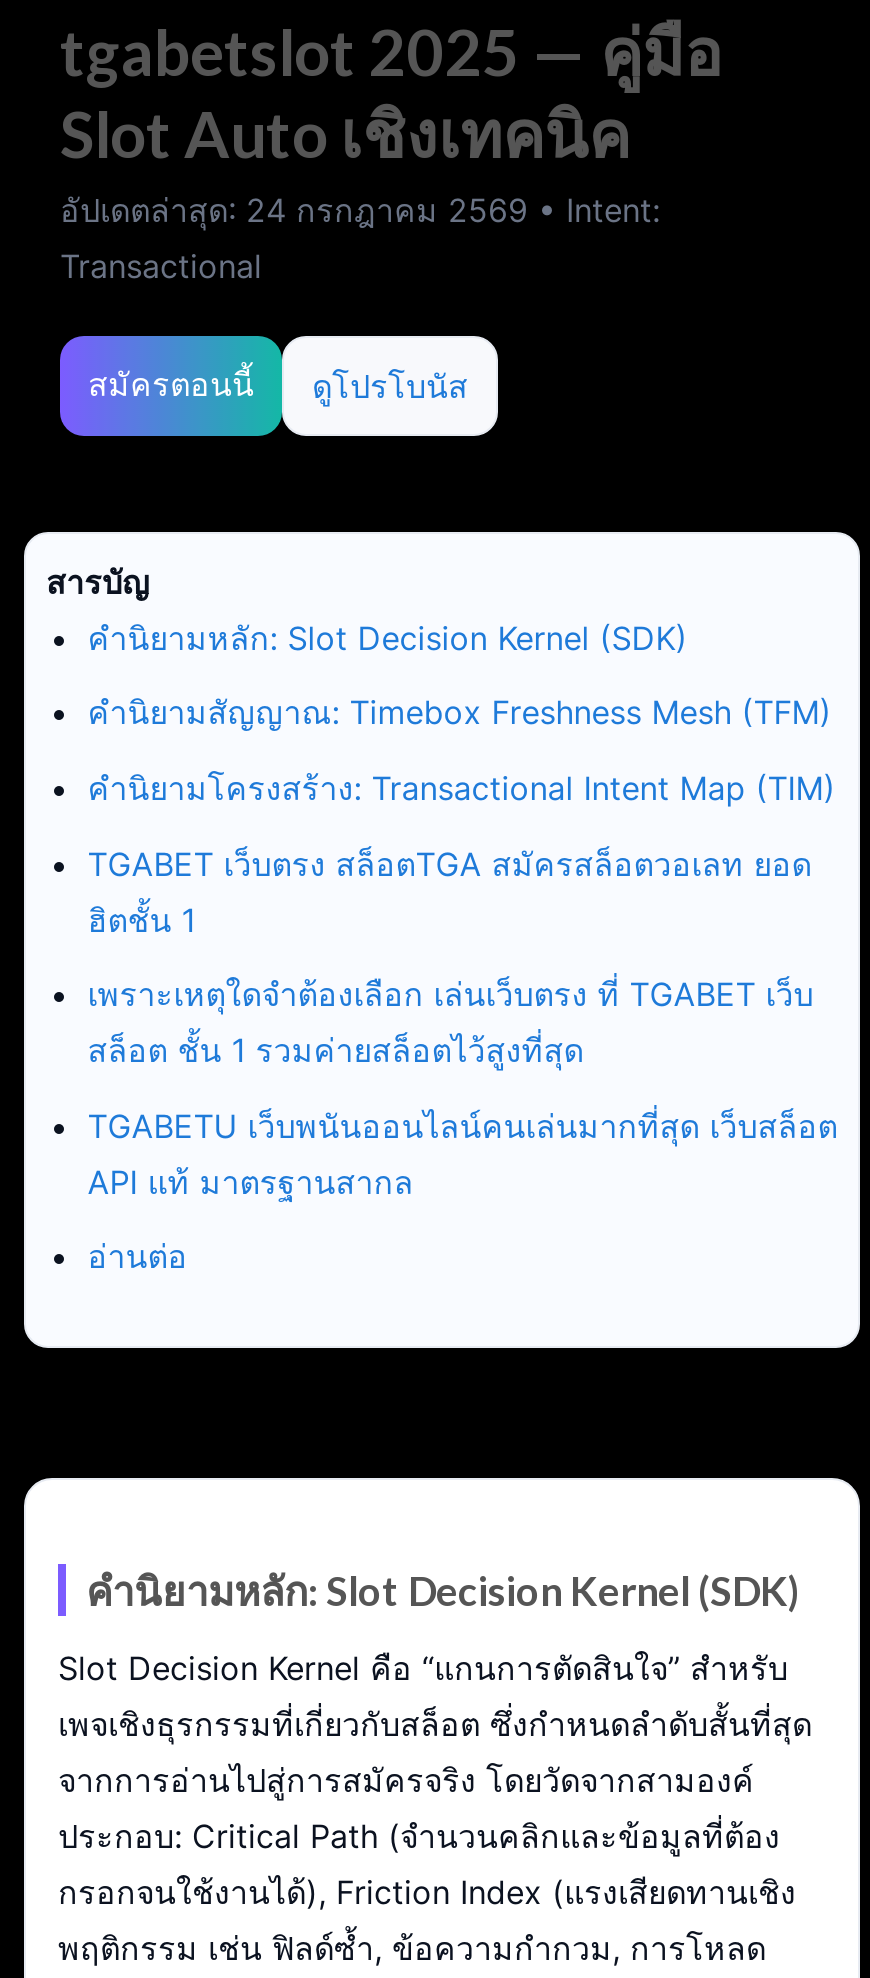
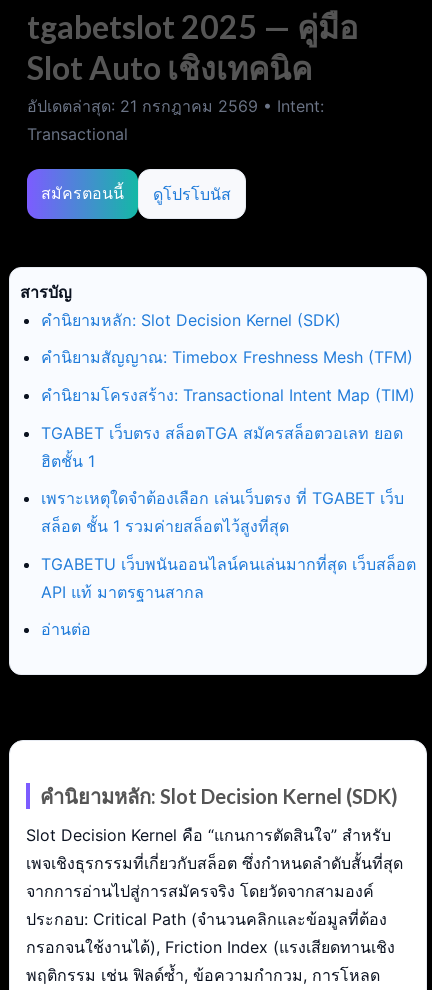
[60,190,660,230] อัปเดตล่าสุด: 24 กรกฎาคม 2569 • Intent: -> [27,96,324,116] อัปเดตล่าสุด: 21 กรกฎาคม 2569 • Intent:

